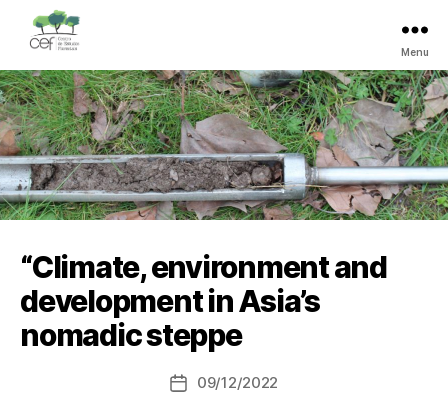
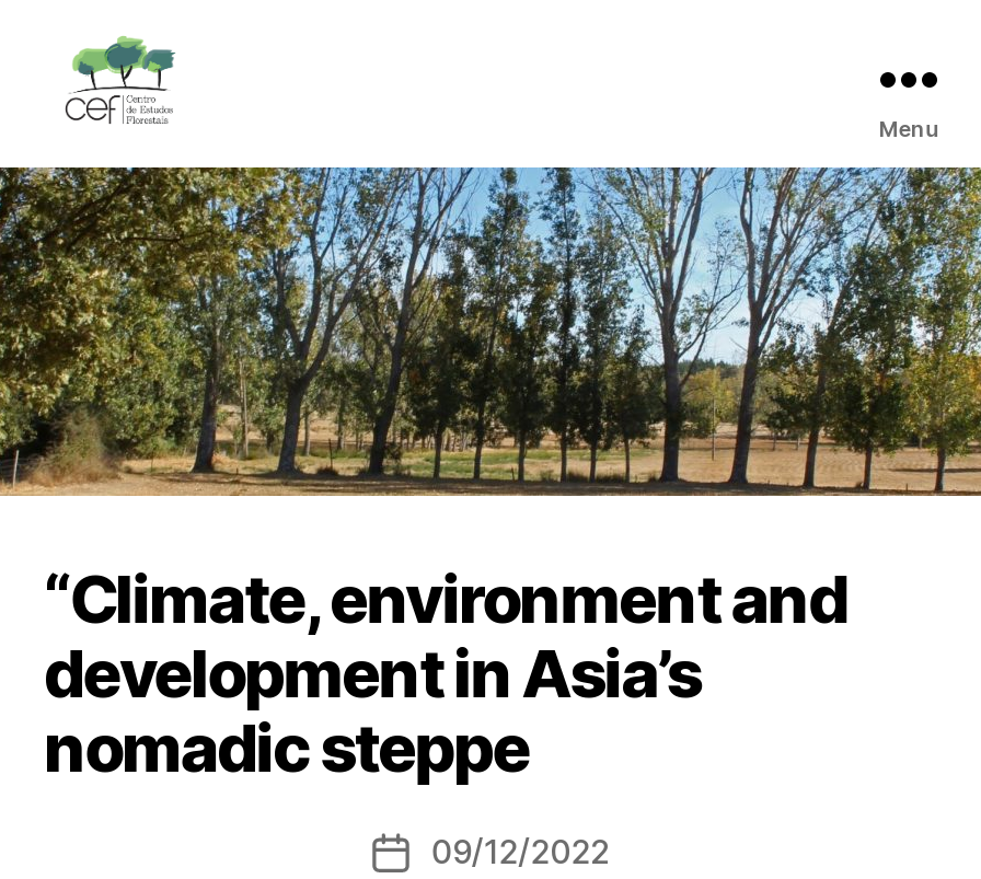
[3,69,445,221] [image] -> [7,165,974,498] [image]

